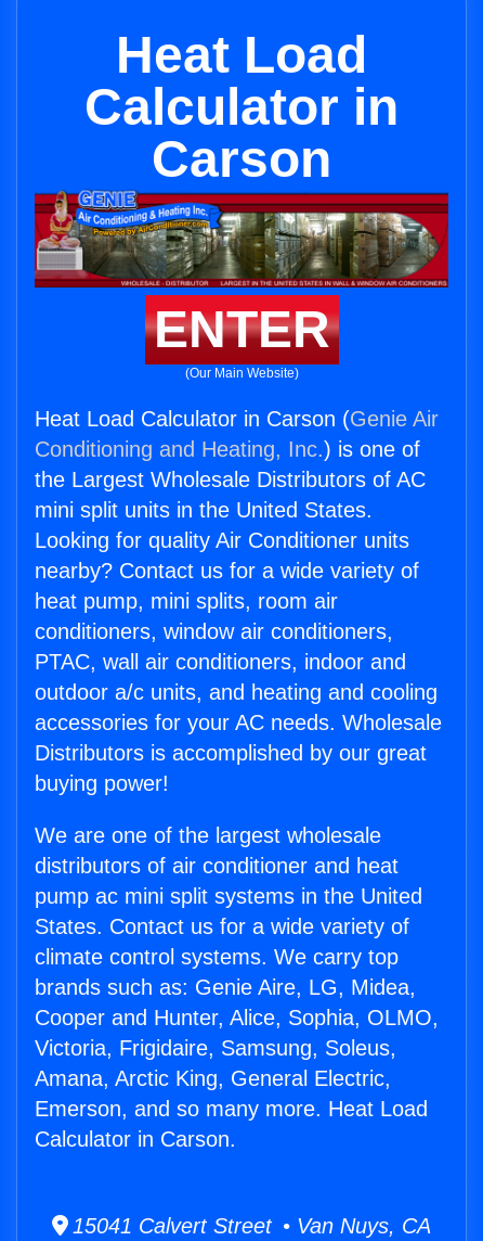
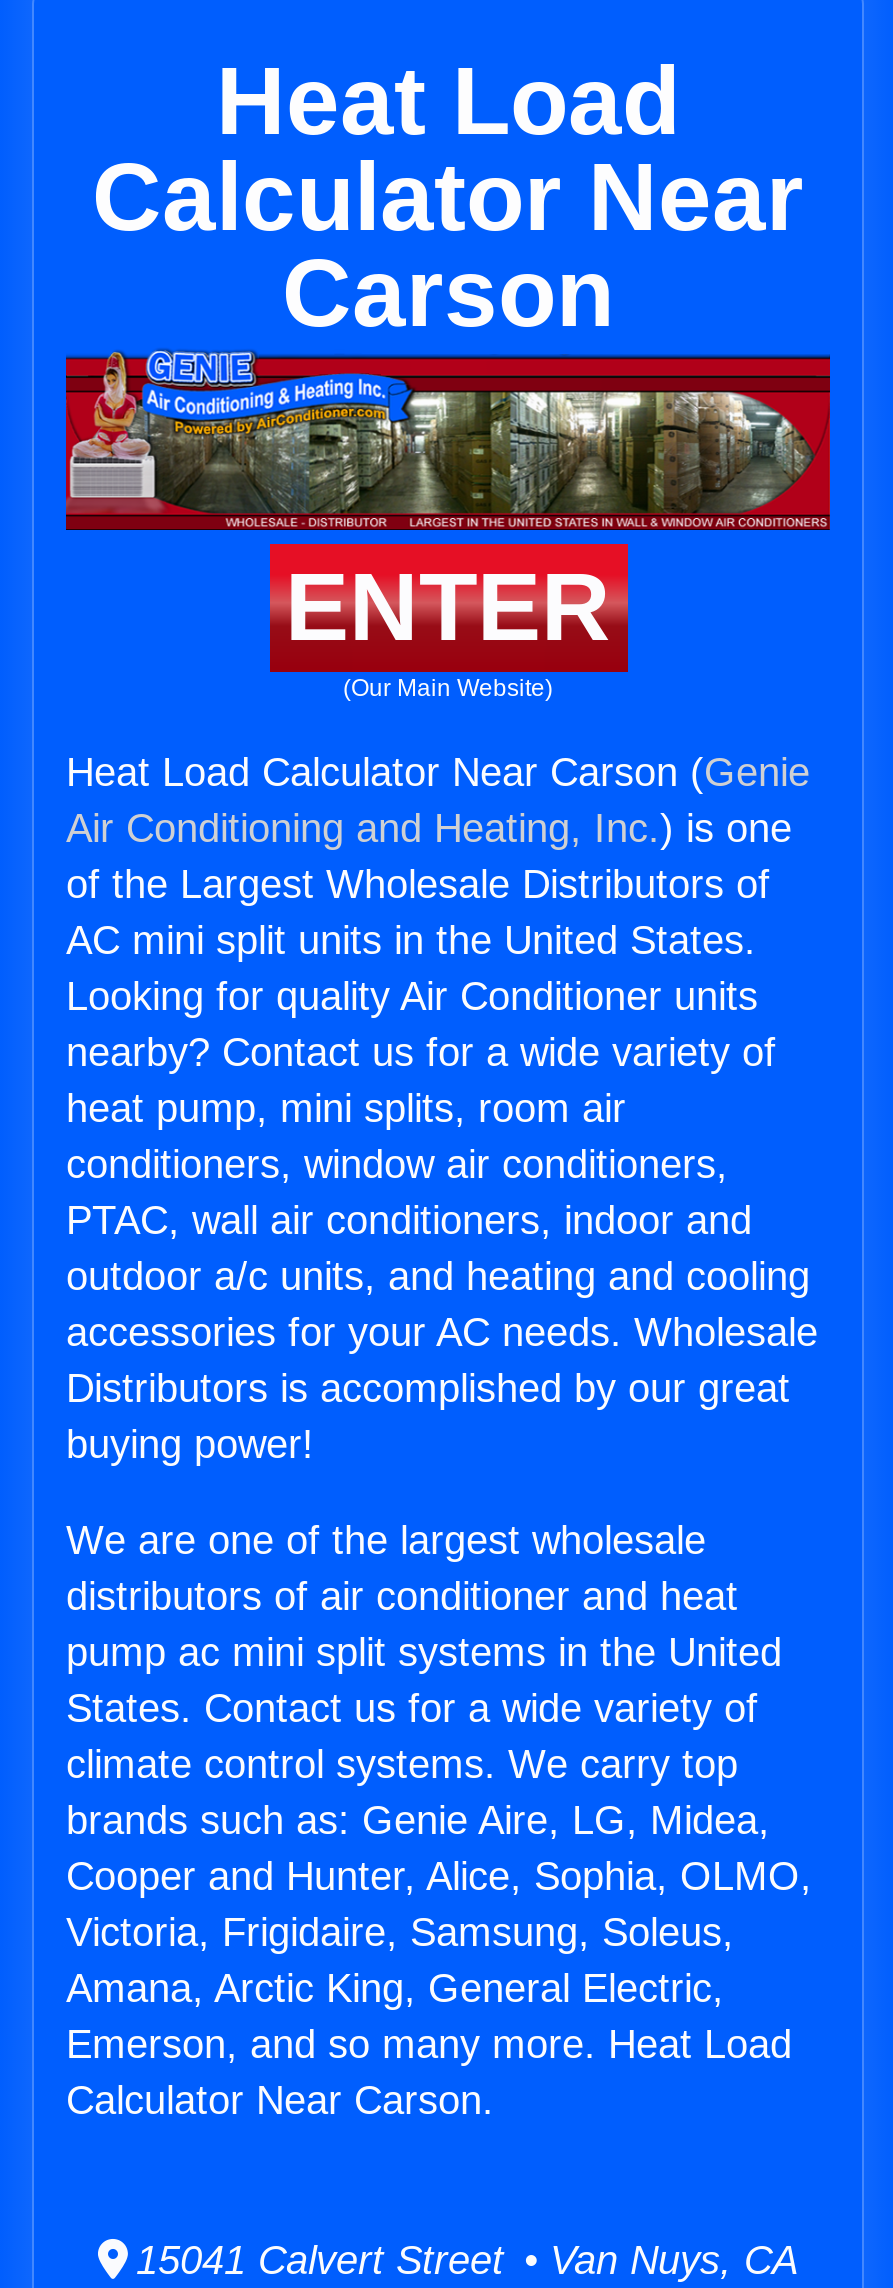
[84,78,399,136] Calculator in -> [92,144,804,250] Calculator Near
[35,407,439,522] Heat Load Calculator in Carson (Genie Air | Conditioning and Heating, Inc.) is one of | the Largest Wholesale Distributors of AC | mini split units in the United States. -> [66,750,810,962] Heat Load Calculator Near Carson (Genie | Air Conditioning and Heating, Inc.) is one | of the Largest Wholesale Distributors of | AC mini split units in the United States.
[35,1127,236,1151] Calculator in Carson. -> [66,2078,494,2122] Calculator Near Carson.

